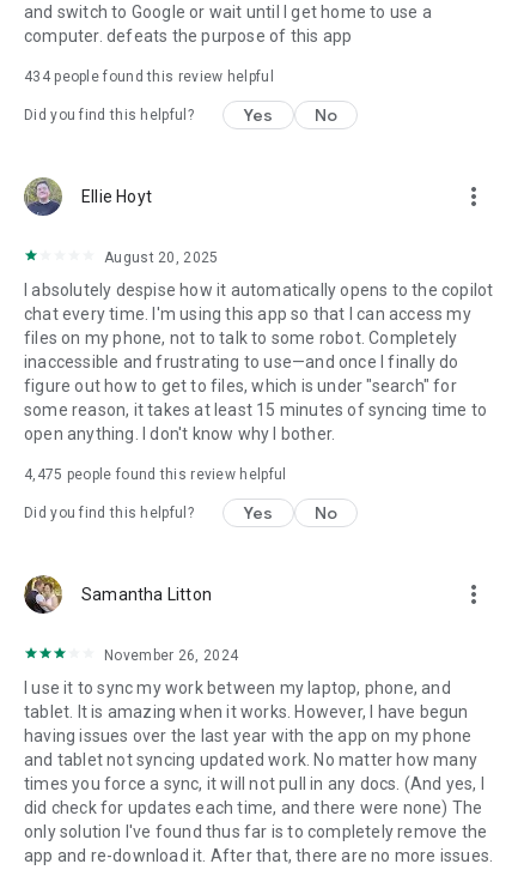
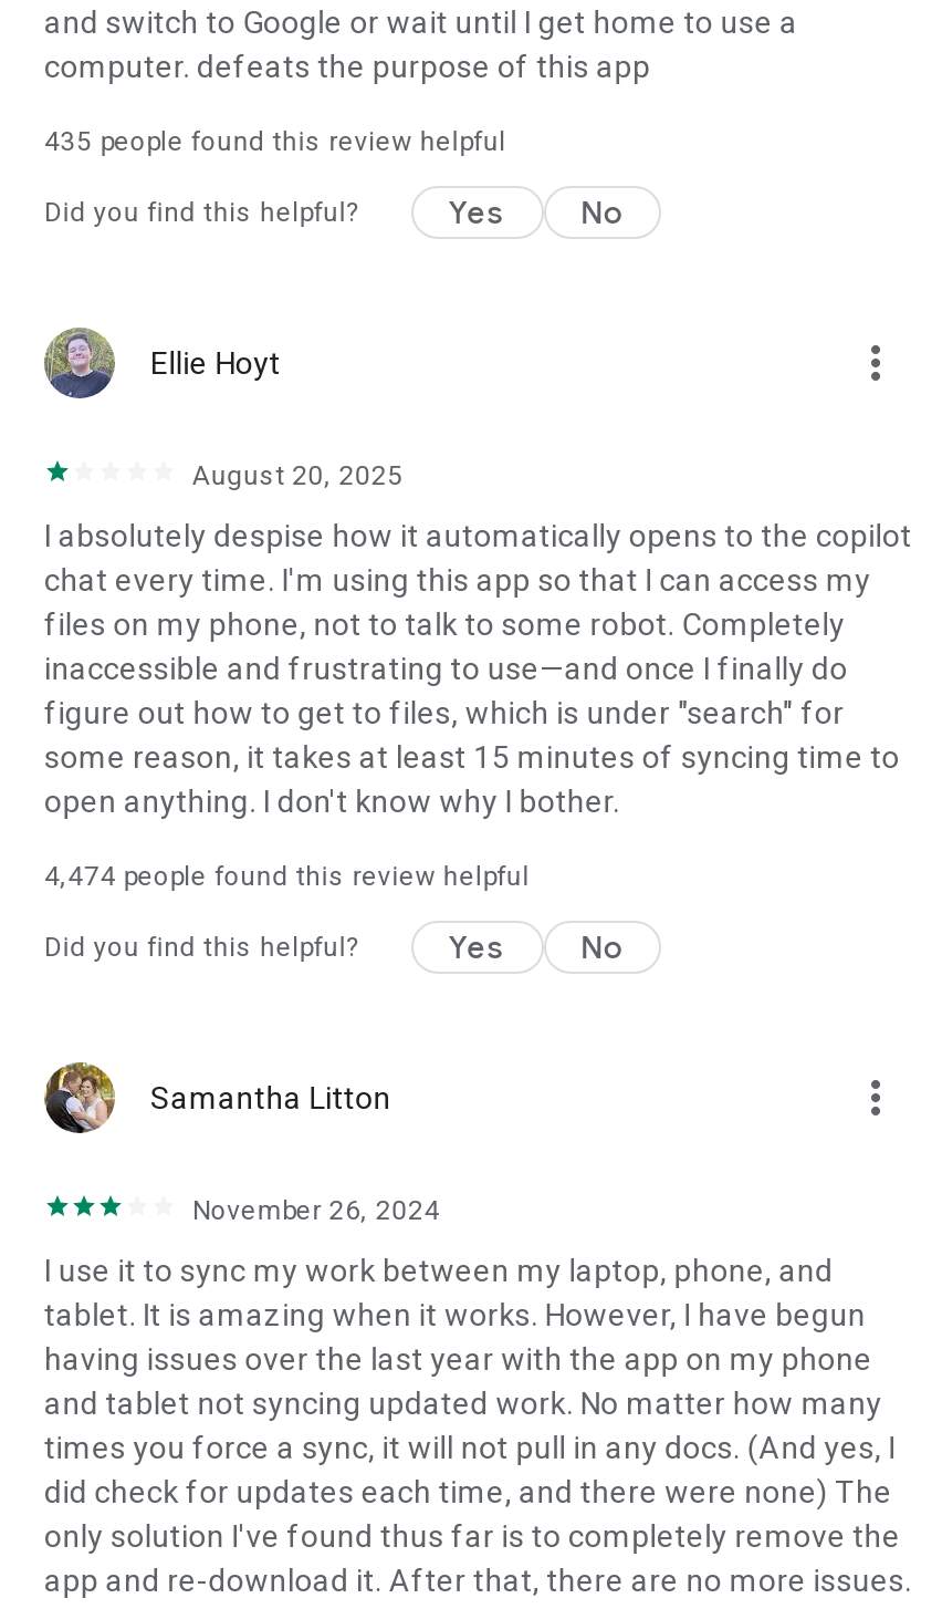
[24,68,274,85] 434 people found this review helpful -> [44,126,506,157] 435 people found this review helpful
[24,466,286,483] 4,475 people found this review helpful -> [44,861,529,892] 4,474 people found this review helpful

